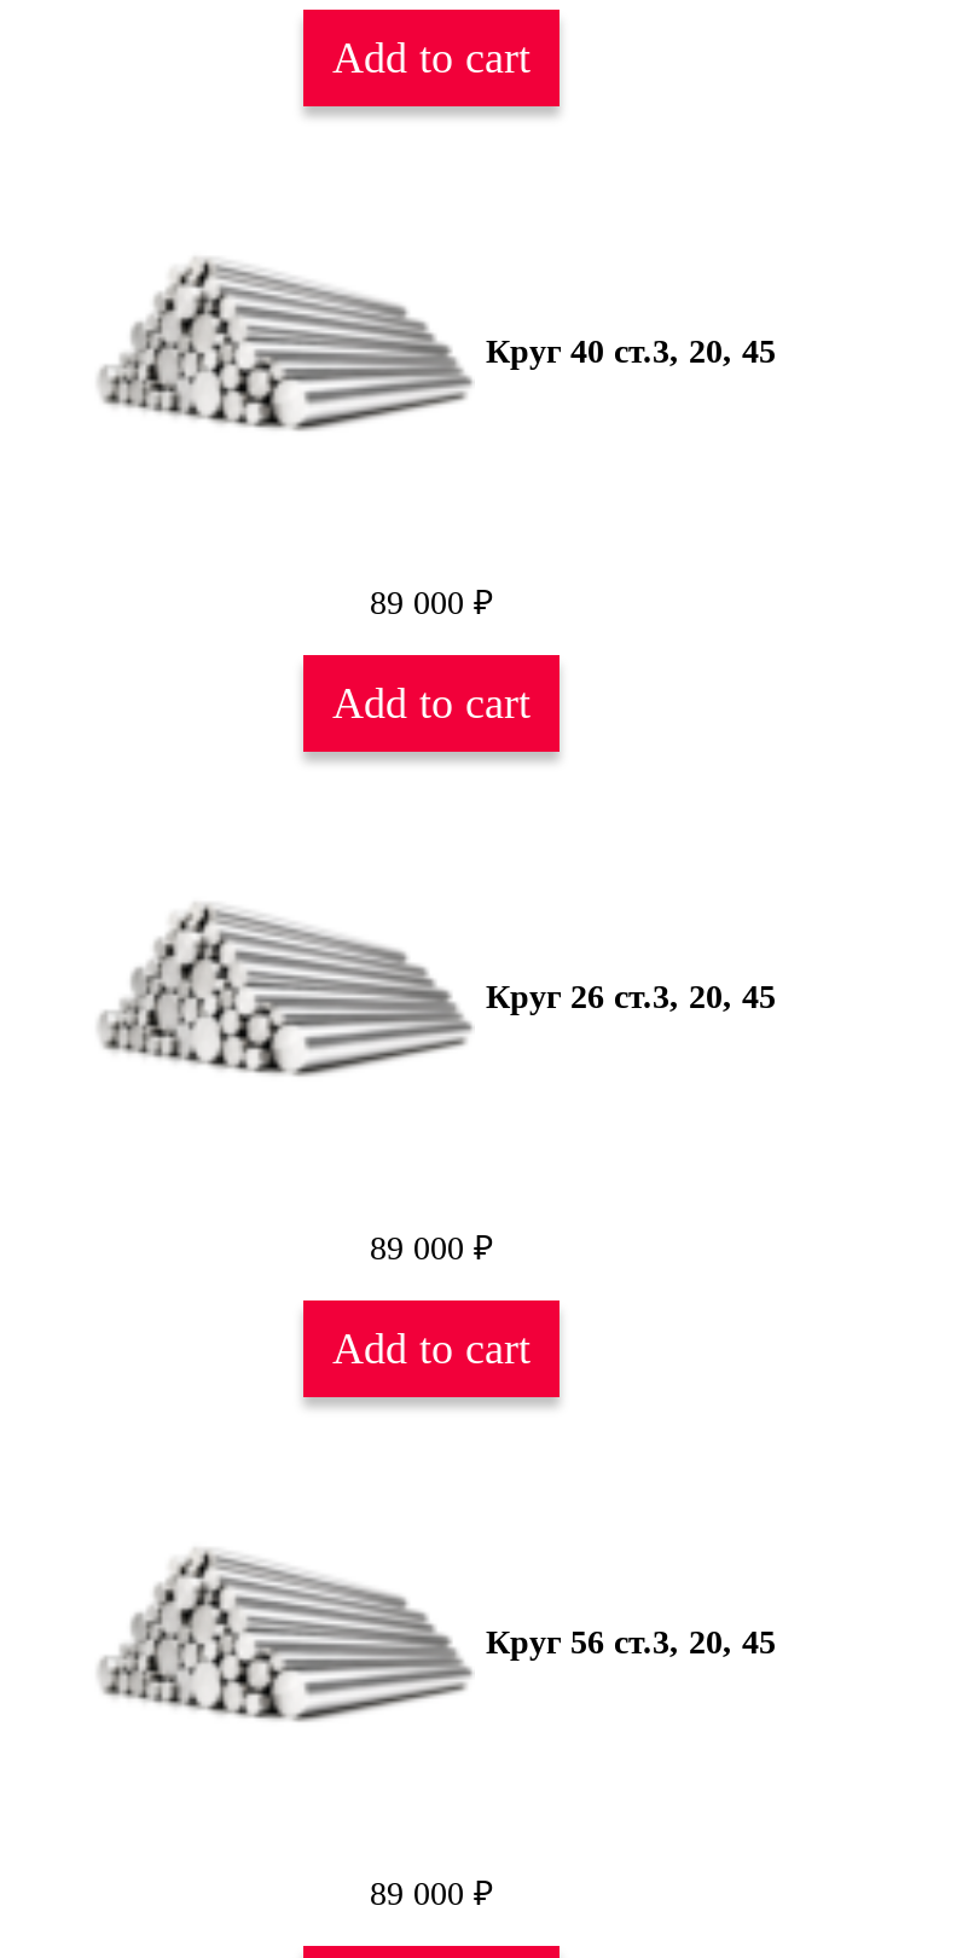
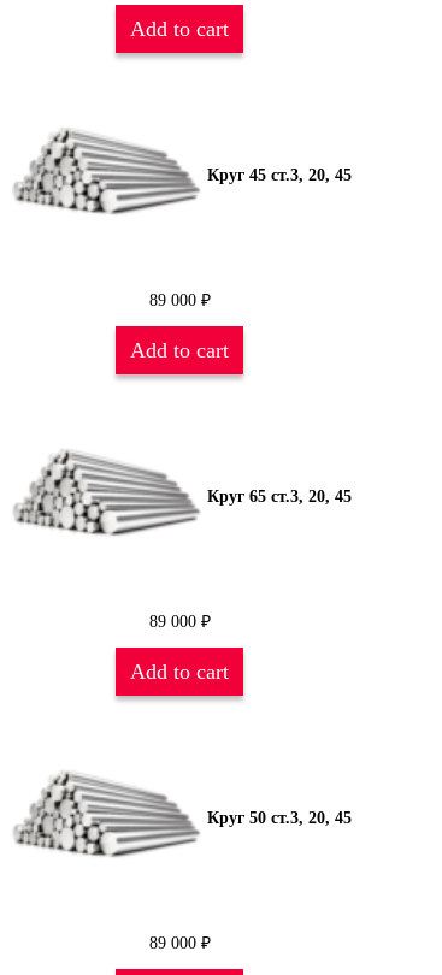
[486,334,776,370] Круг 40 ст.3, 20, 45 -> [207,166,351,184] Круг 45 ст.3, 20, 45
[486,979,776,1016] Круг 26 ст.3, 20, 45 -> [207,488,351,506] Круг 65 ст.3, 20, 45
[486,1625,776,1661] Круг 56 ст.3, 20, 45 -> [207,809,351,827] Круг 50 ст.3, 20, 45

